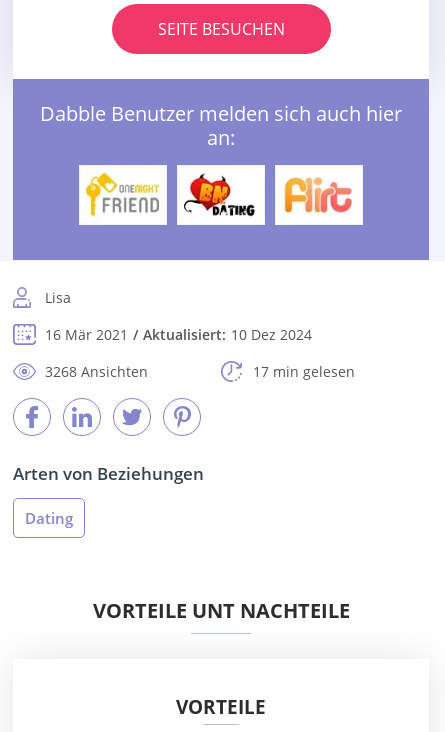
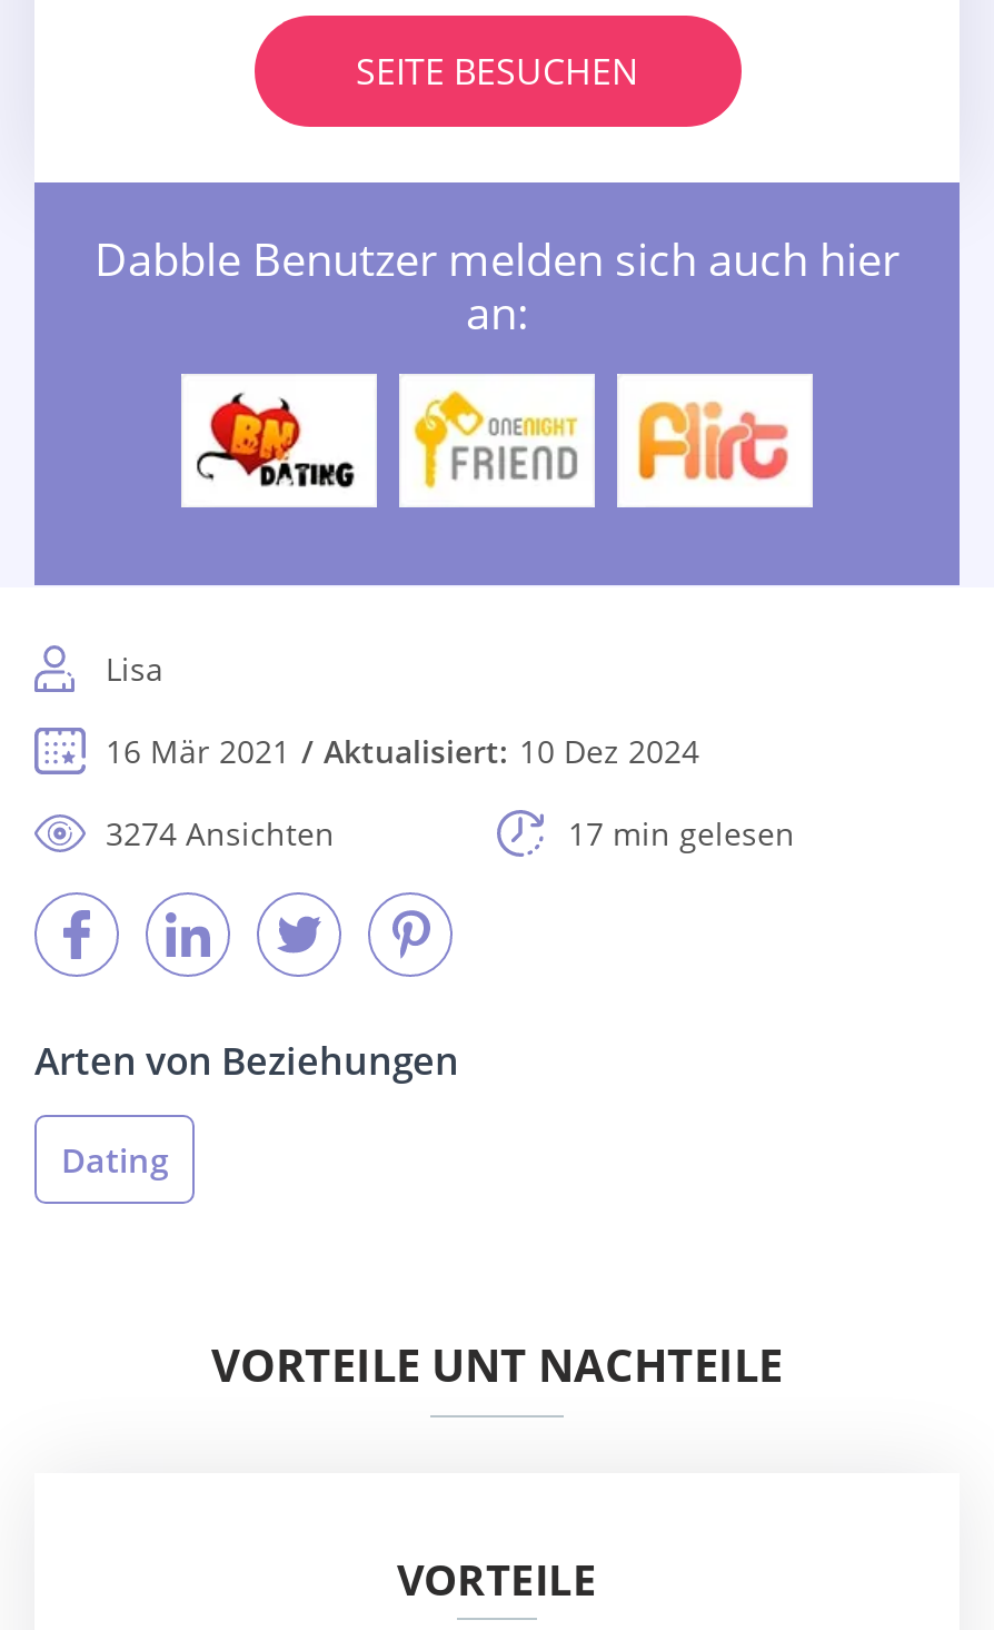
[84,172,160,218] [image] -> [195,392,359,490] [image]
[183,173,257,217] [image] -> [410,389,579,492] [image]
[45,362,148,381] 3268 Ansichten -> [106,813,335,855] 3274 Ansichten

